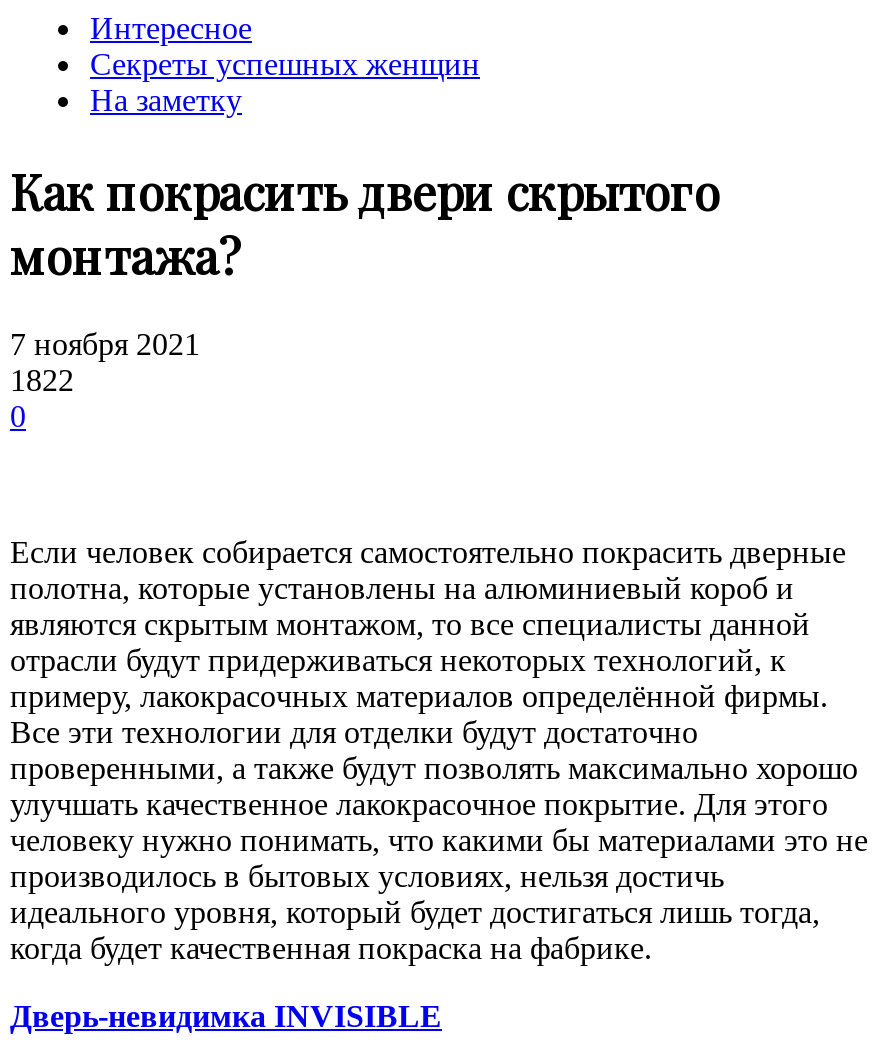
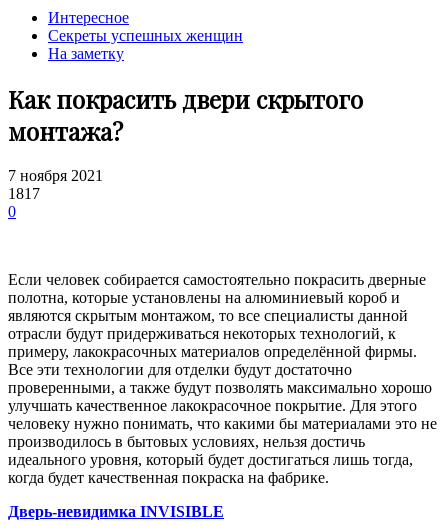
[10,363,74,397] 1822 -> [8,185,40,202] 1817

